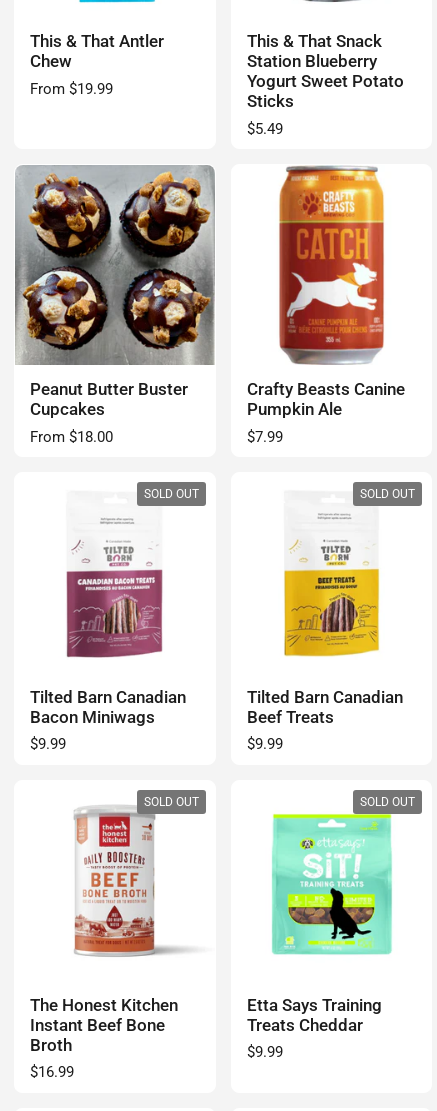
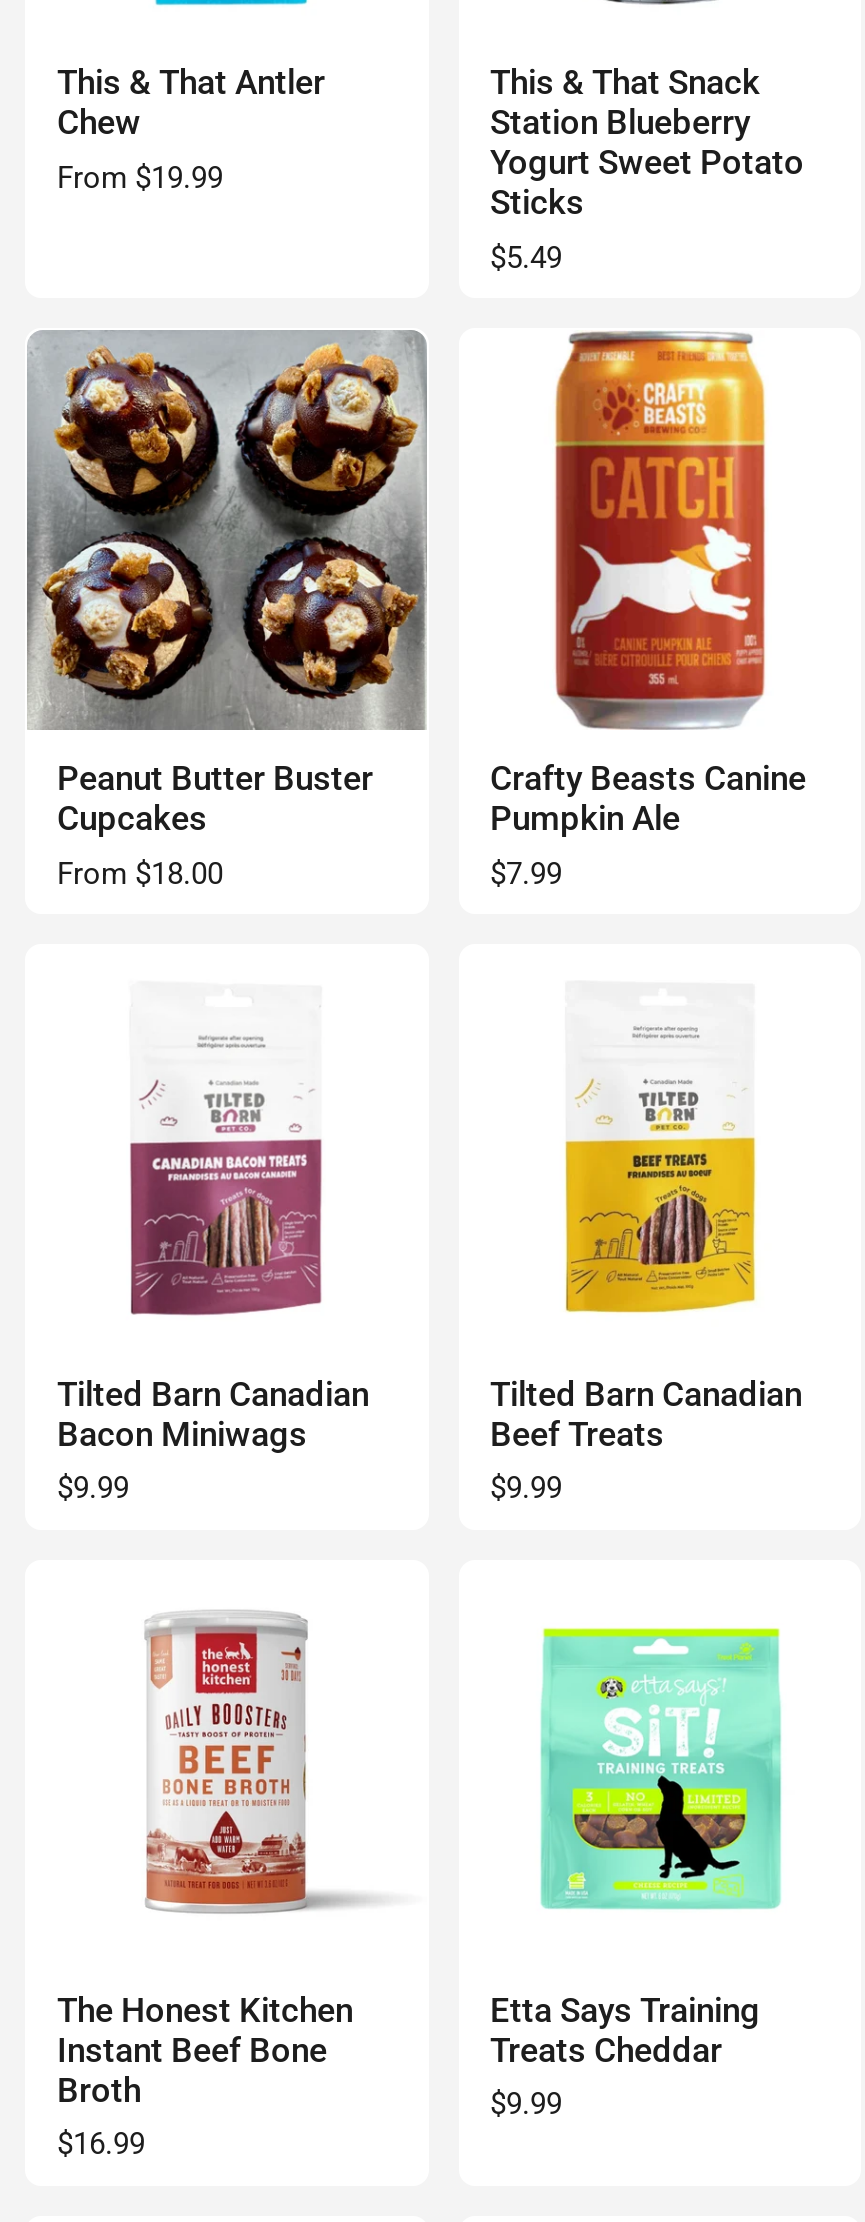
[143,487,198,501] SOLD OUT -> none
[360,487,415,501] SOLD OUT -> none
[143,795,198,809] SOLD OUT -> none
[360,795,415,809] SOLD OUT -> none

